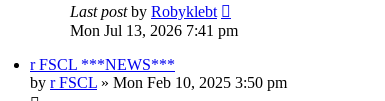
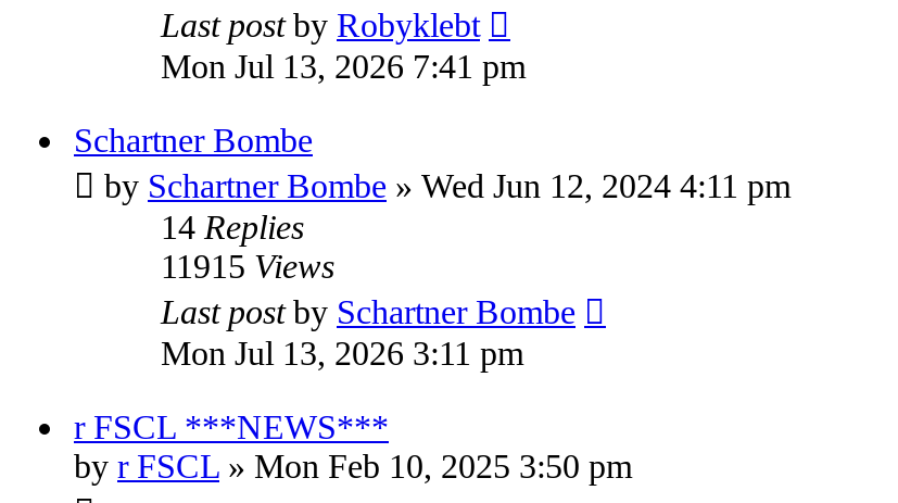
none -> [74,121,791,371] Schartner Bombe | by Schartner Bombe» Wed Jun 12, 2024 4:11 pm | 14 Replies | 11915 Views | Last post by Schartner Bombe | Mon Jul 13, 2026 3:11 pm

